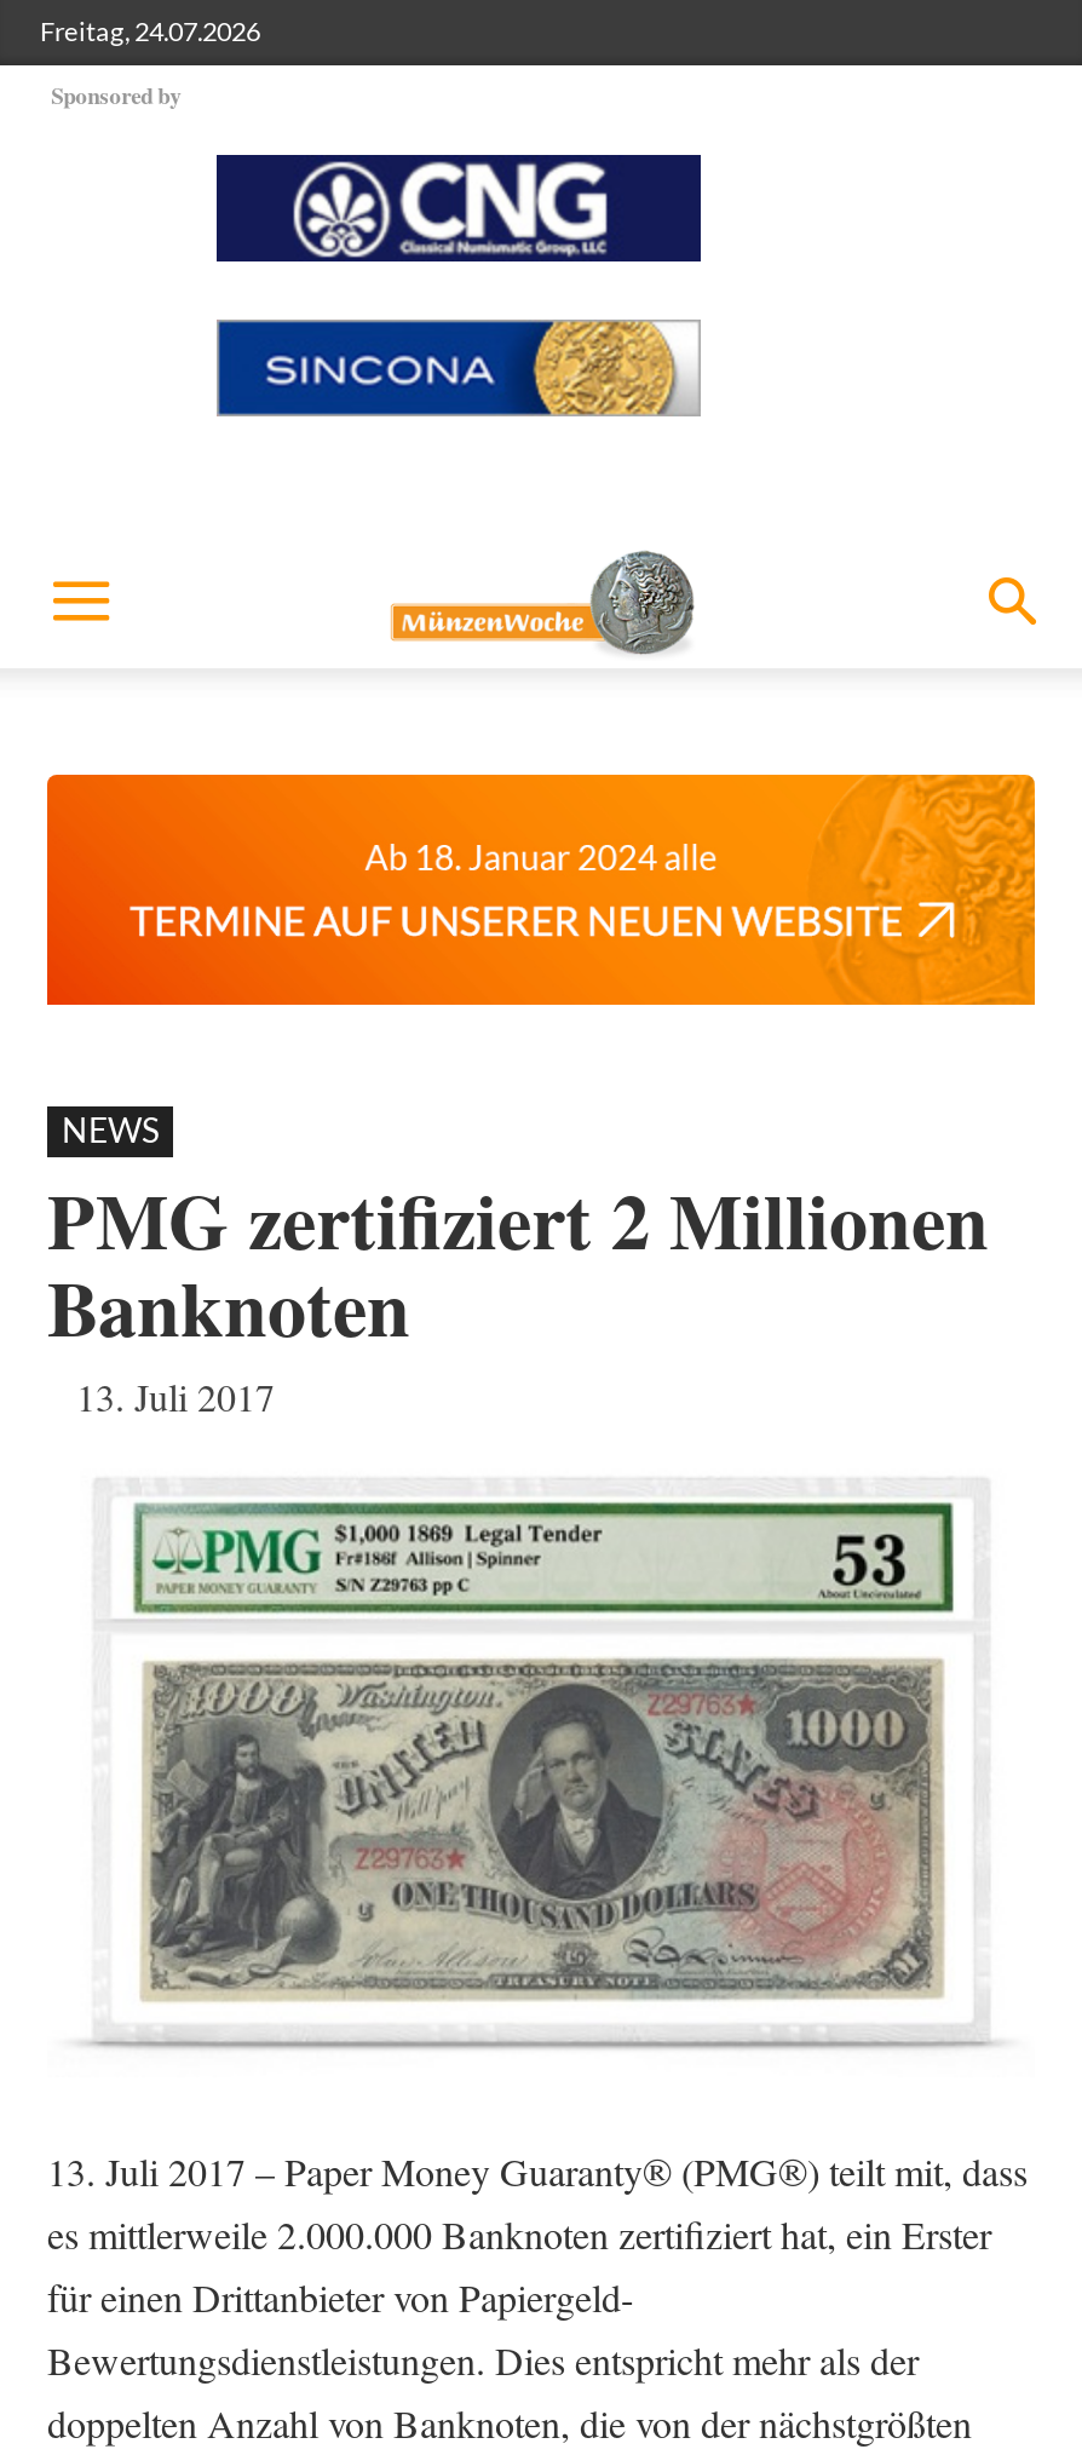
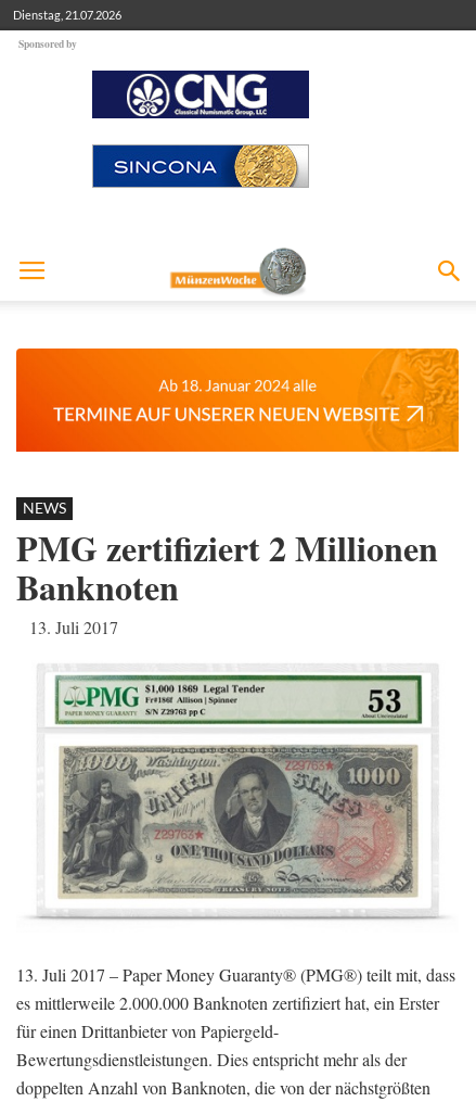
[40,15,260,46] Freitag, 24.07.2026 -> [13,8,121,22] Dienstag, 21.07.2026

